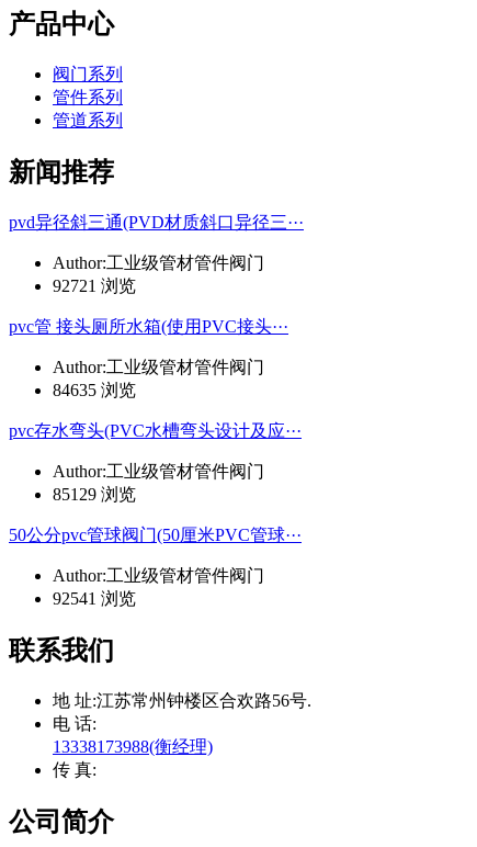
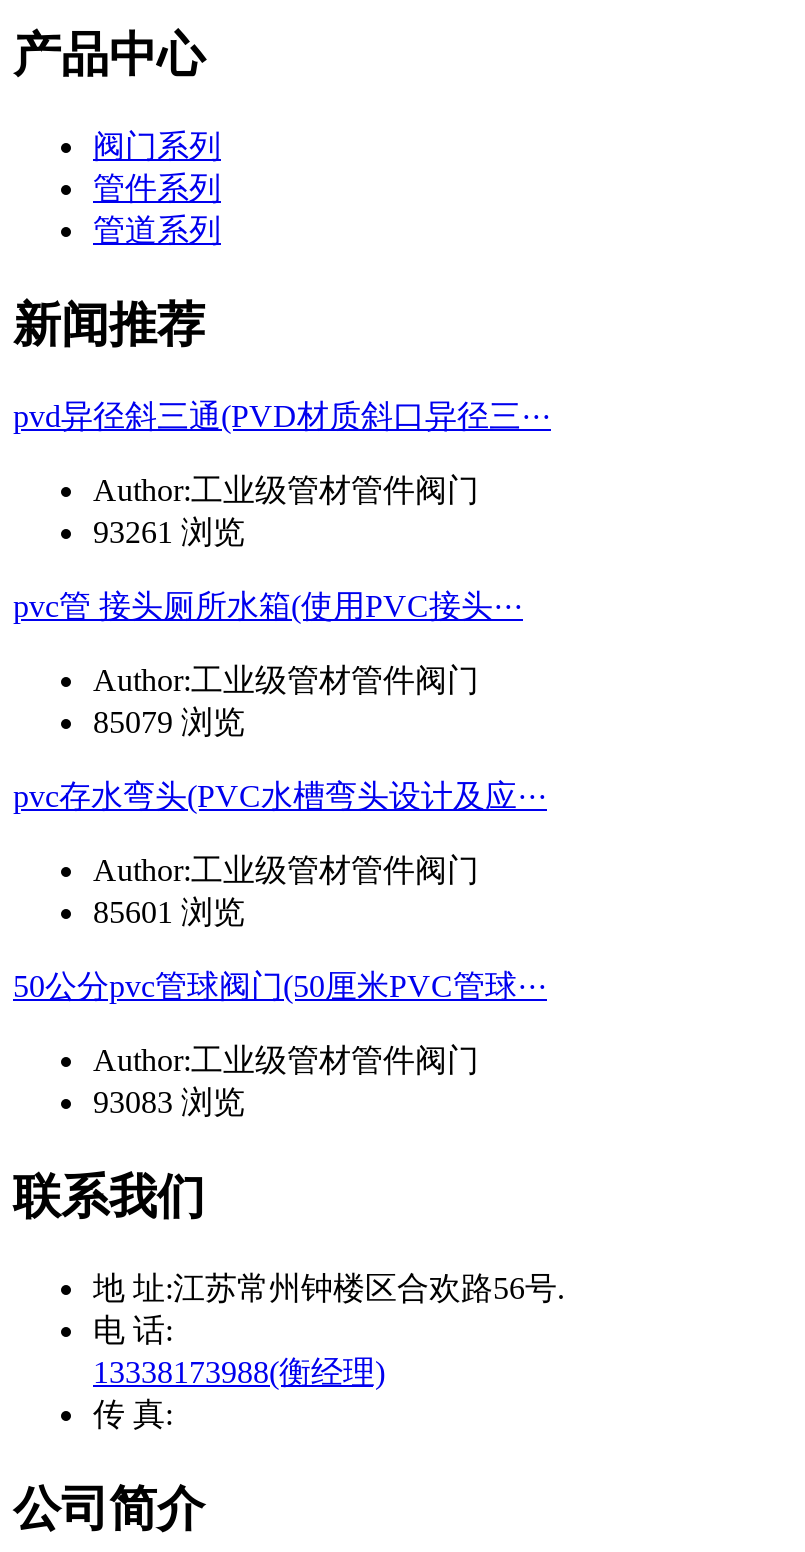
[53,276,136,295] 92721 浏览 -> [93,515,245,549] 93261 浏览
[53,380,136,399] 84635 浏览 -> [93,705,245,739] 85079 浏览
[53,485,136,503] 85129 浏览 -> [93,895,245,929] 85601 浏览
[53,589,136,608] 92541 浏览 -> [93,1085,245,1119] 93083 浏览

